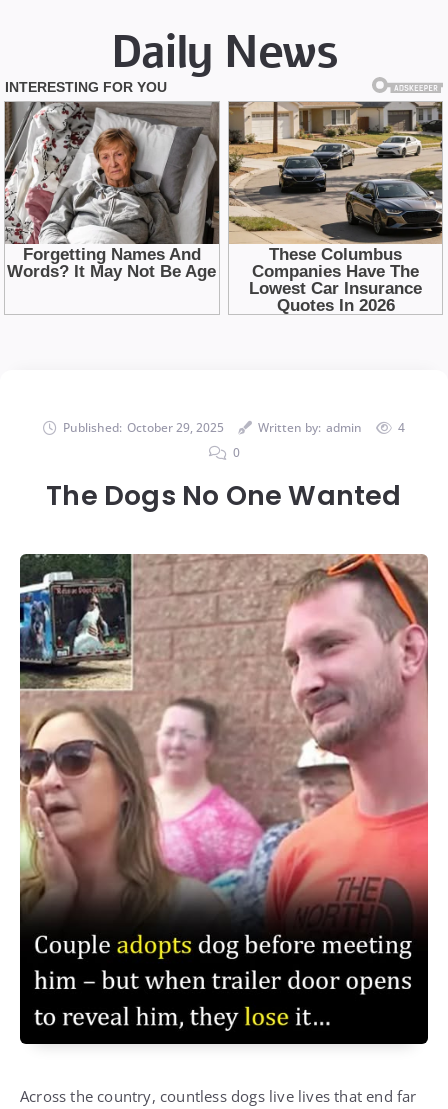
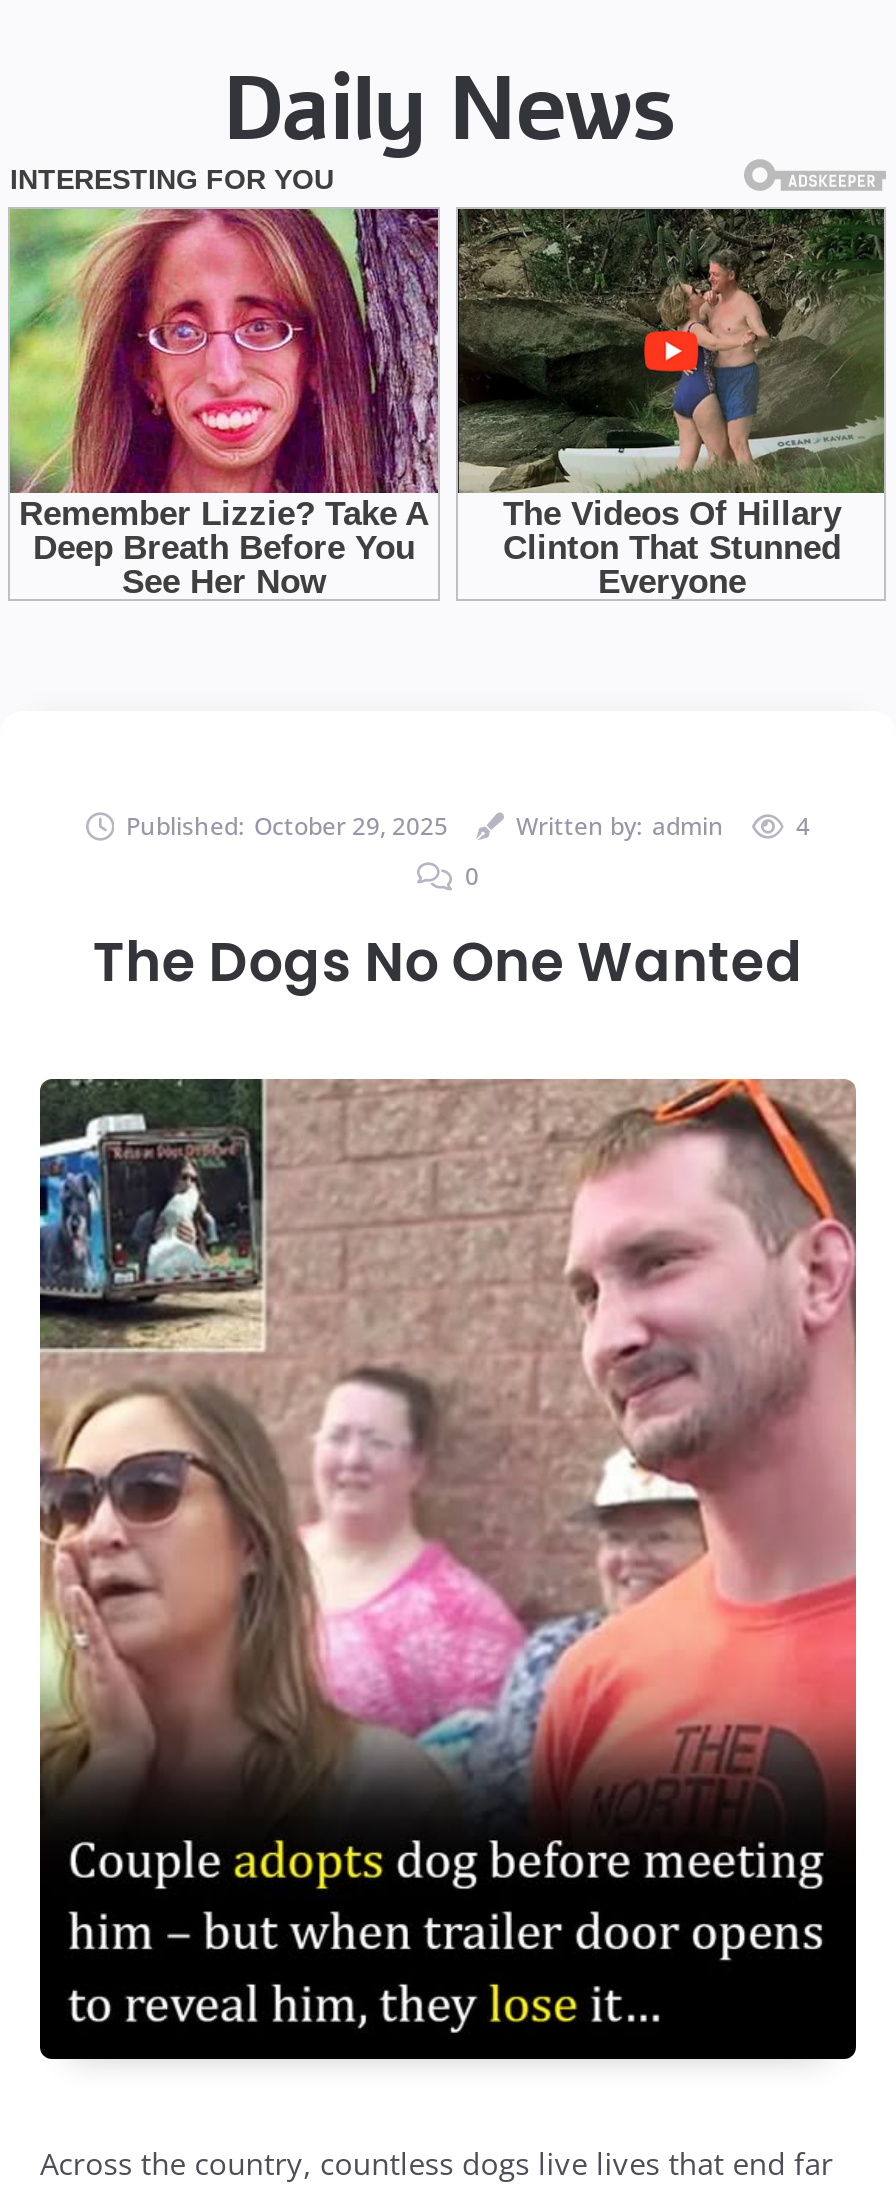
[4,101,219,294] [image] -> [8,207,440,595] [image]
[228,101,443,315] [image] -> [456,207,884,601] [image]

